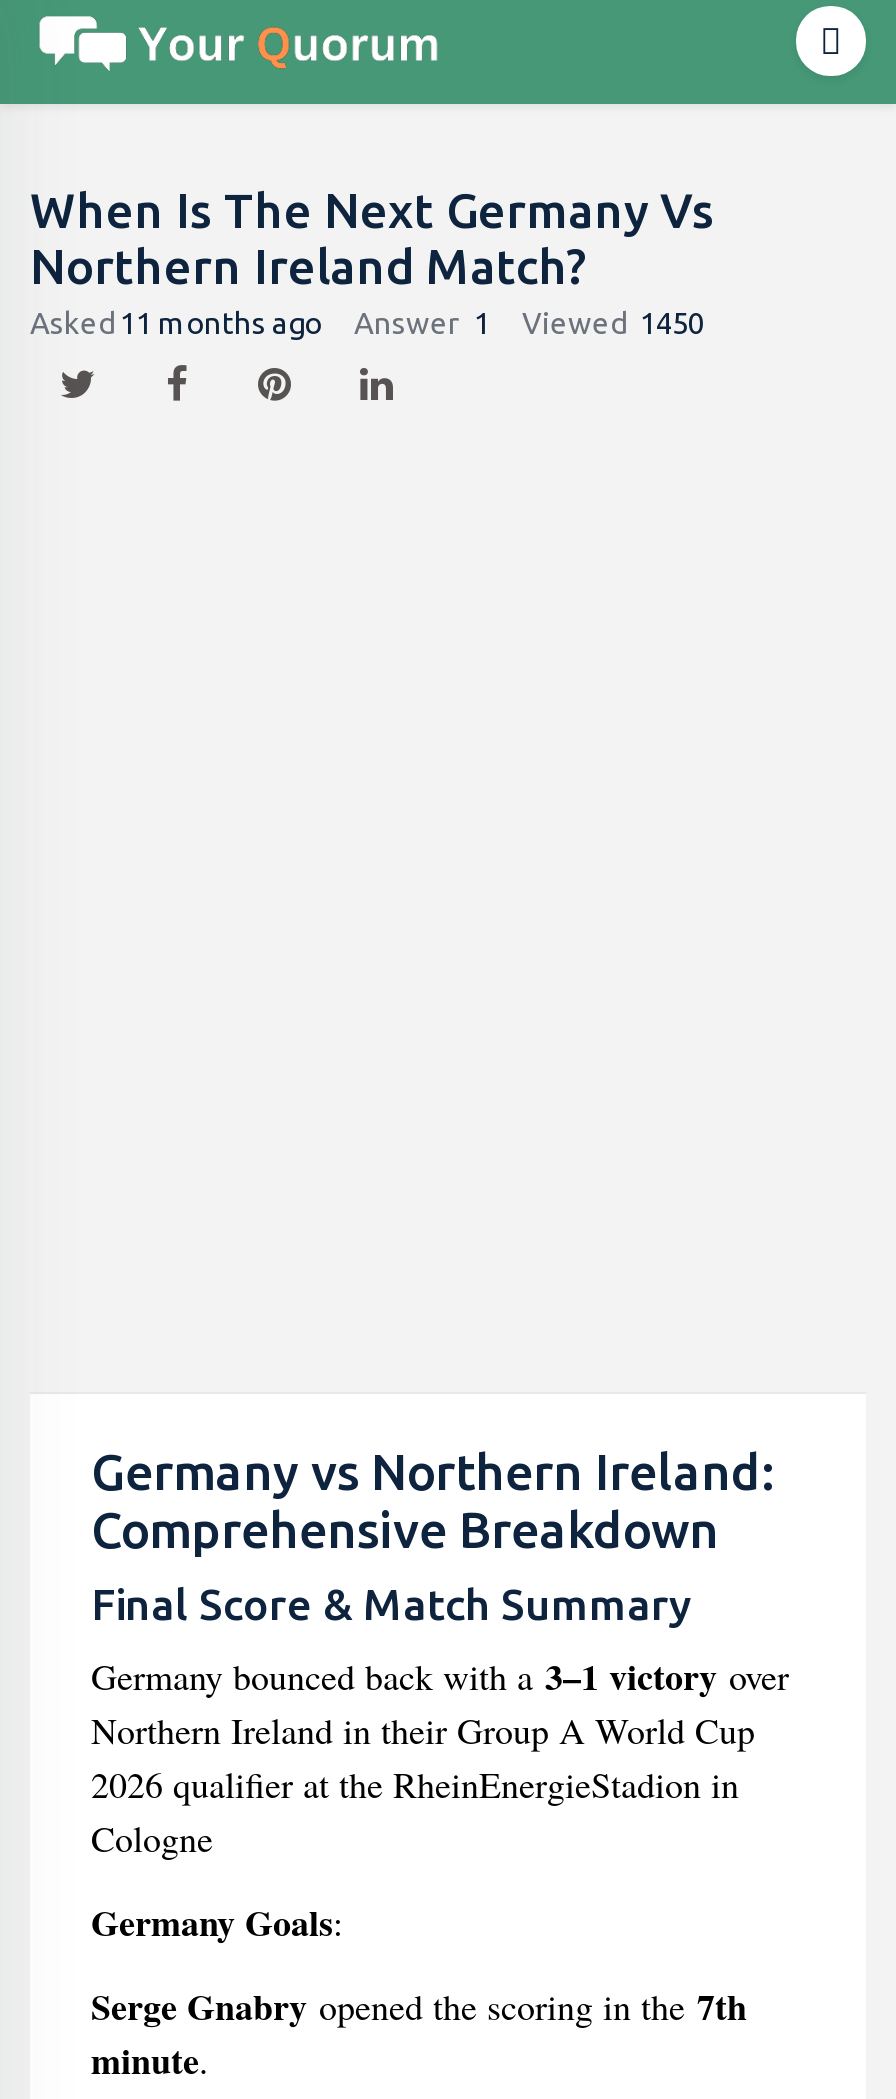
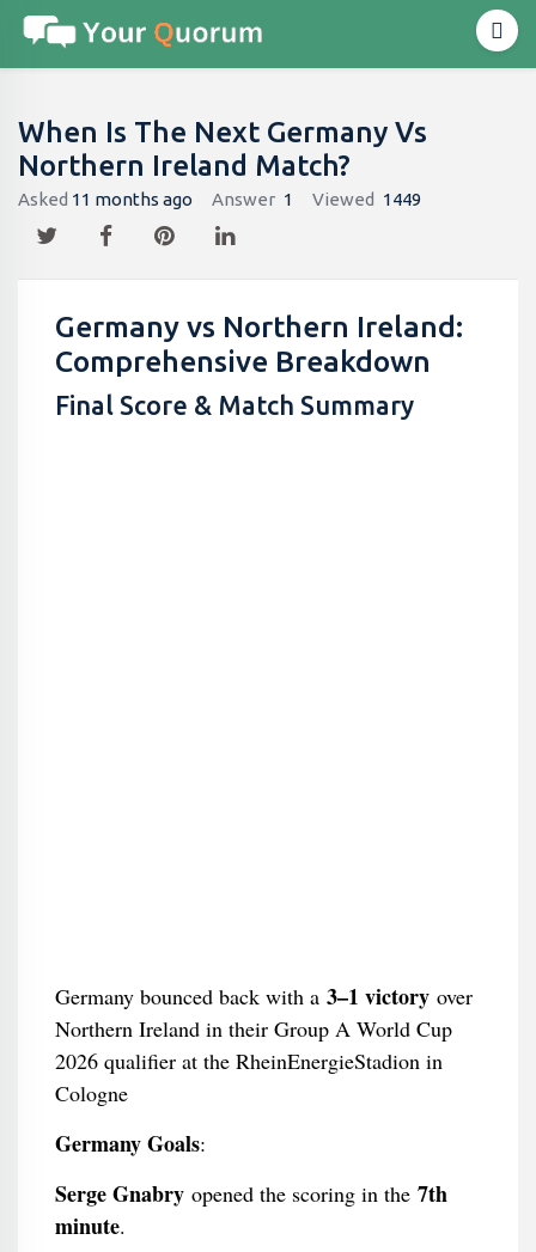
[30,306,704,340] Asked 11 months ago Answer 1 Viewed 1450 -> [18,189,421,209] Asked 11 months ago Answer 1 Viewed 1449
moved [91,1444,773,1628] -> [54,310,462,420]: Germany vs Northern Ireland: | Comprehensive Breakdown | Final Score & Match Summary

